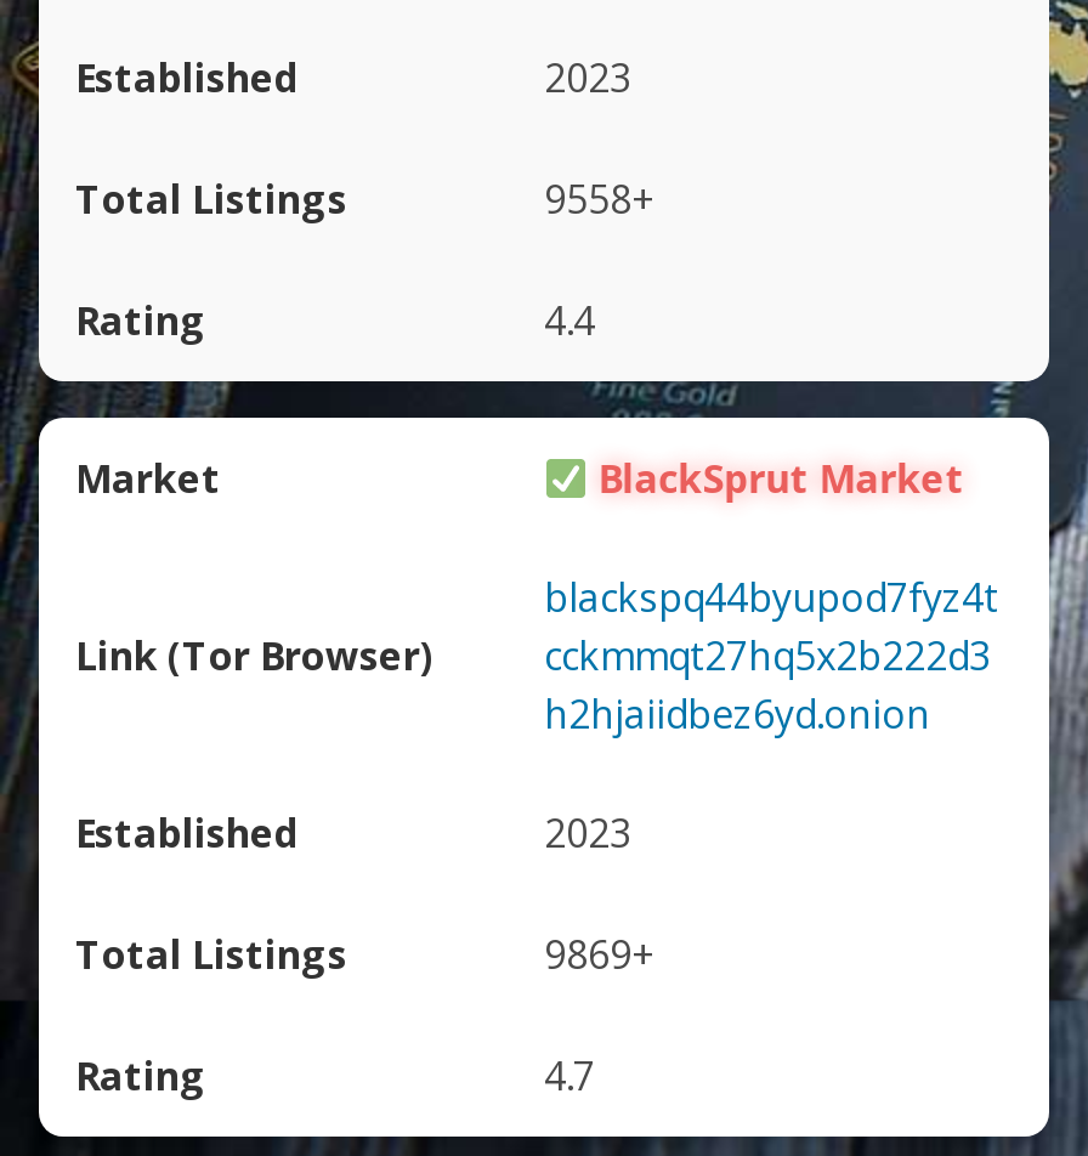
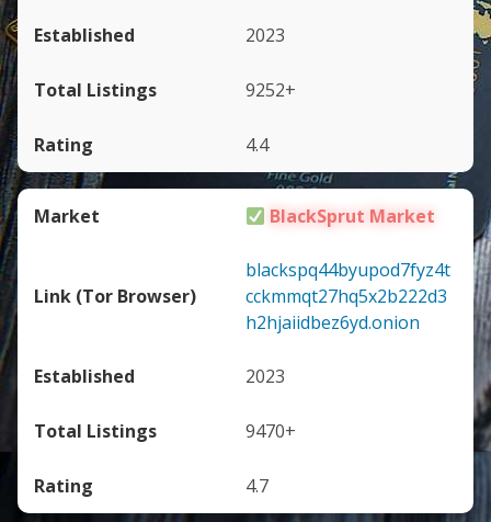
[544,172,656,226] 9558+ -> [245,78,296,102] 9252+
[544,928,656,981] 9869+ -> [245,419,296,443] 9470+

